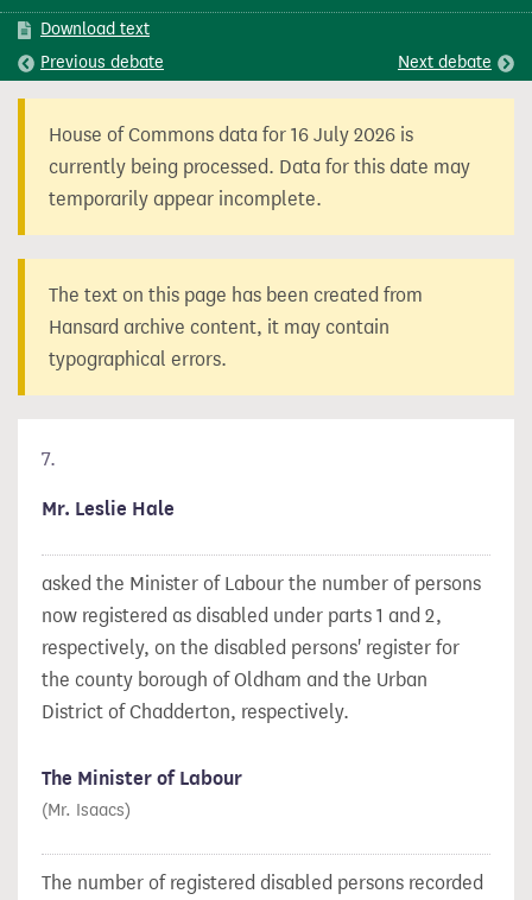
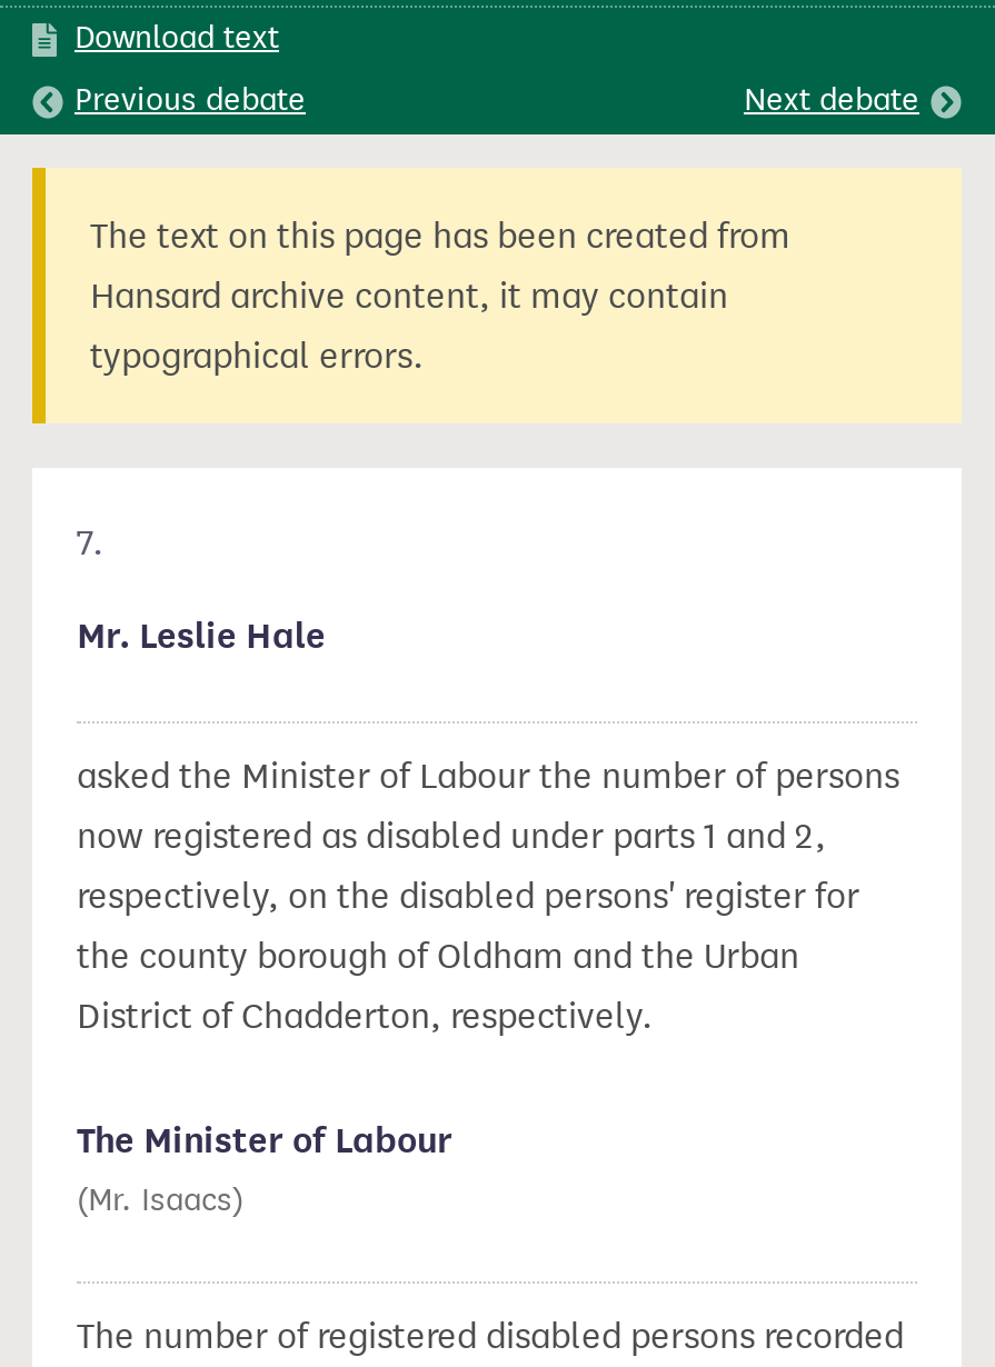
[49,124,470,210] House of Commons data for 16 July 2026 is | currently being processed. Data for this date may | temporarily appear incomplete. -> none

